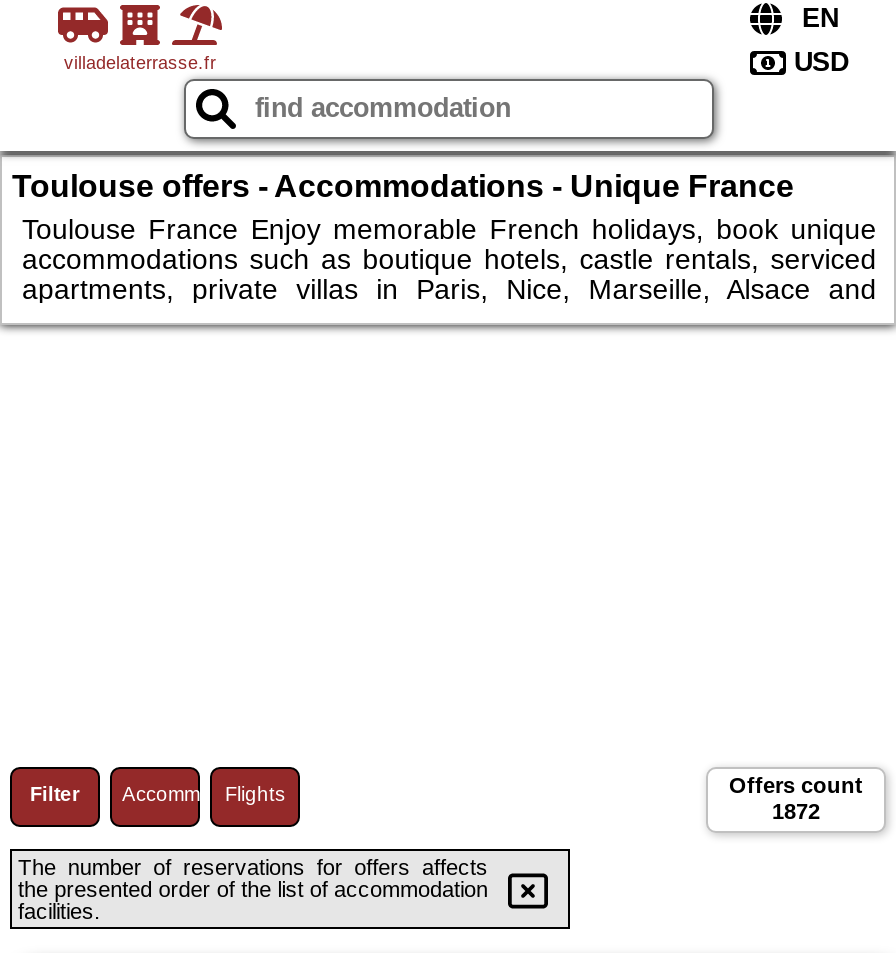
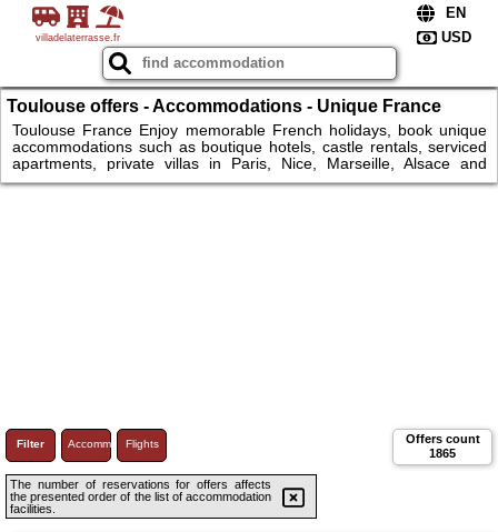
[772,799,820,823] 1872 -> [429,446,456,460] 1865

